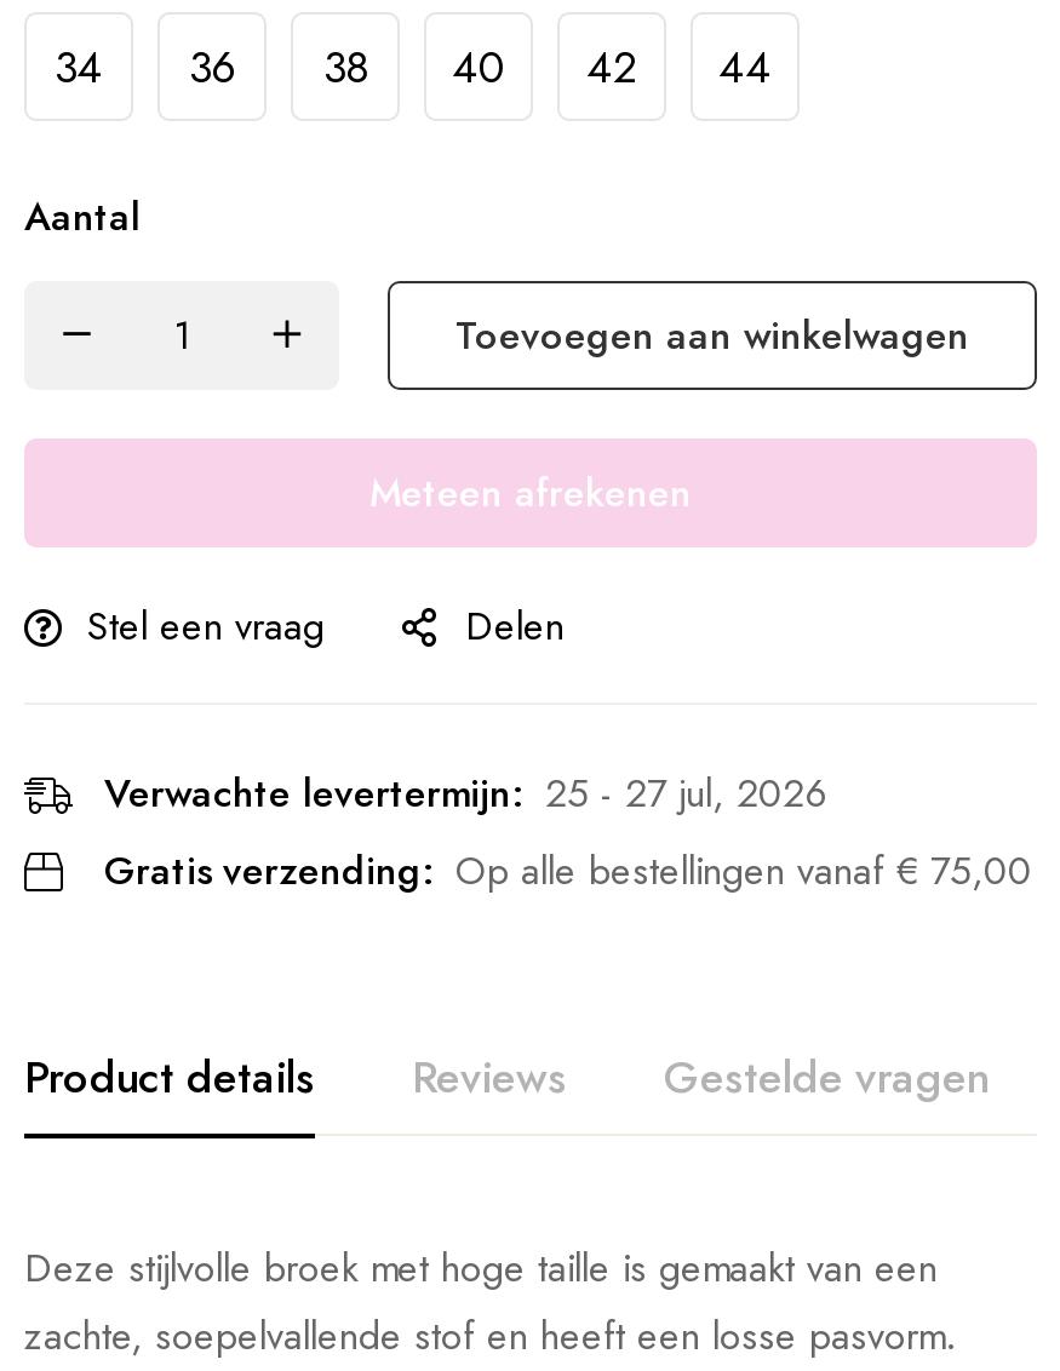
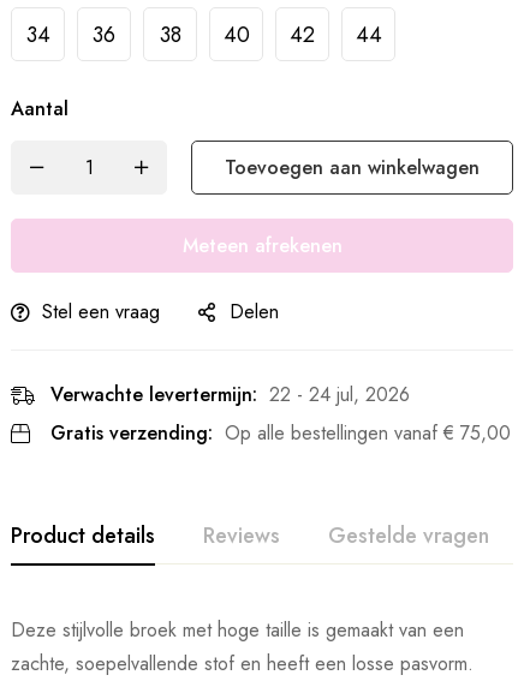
[104,765,826,821] Verwachte levertermijn: 25 - 27 jul, 2026 -> [50,381,410,408] Verwachte levertermijn: 22 - 24 jul, 2026

